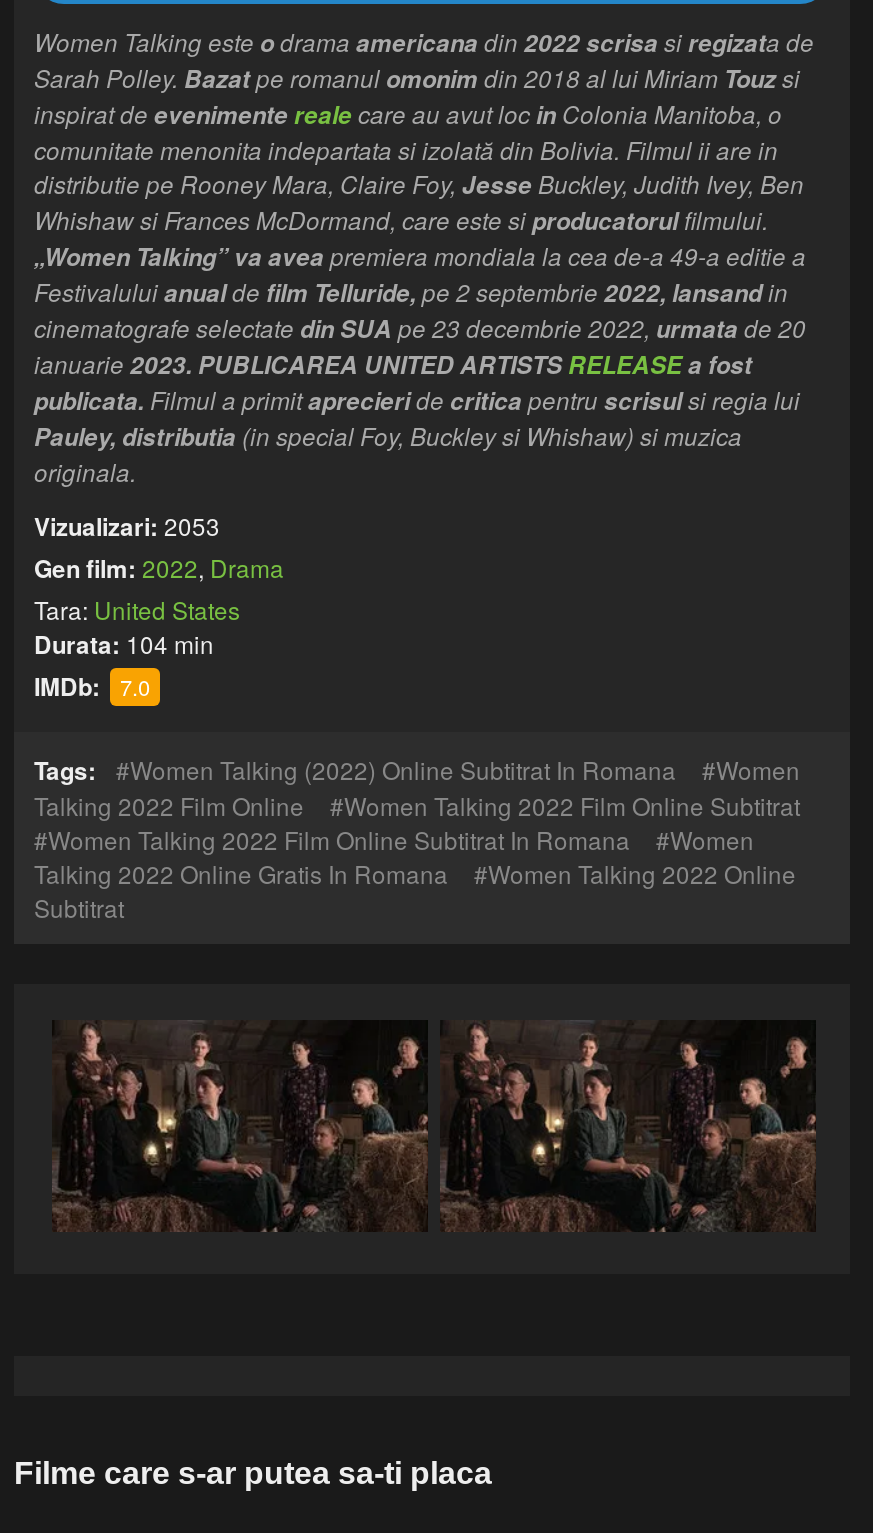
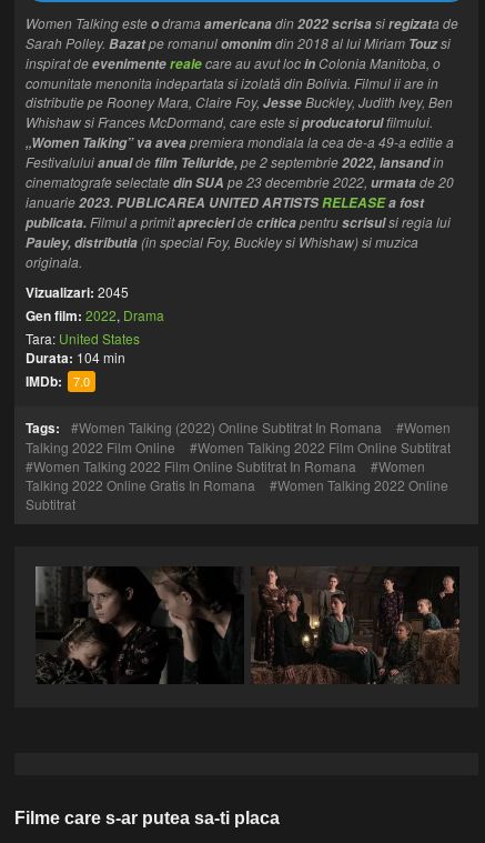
[34,508,220,544] Vizualizari: 2053 -> [26,282,129,302] Vizualizari: 2045
[52,1020,430,1232] [image] -> [34,565,244,684] [image]

